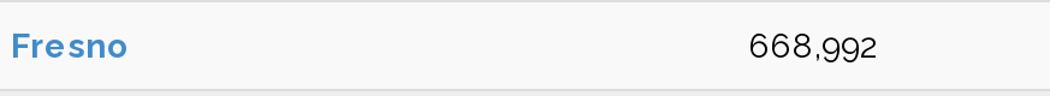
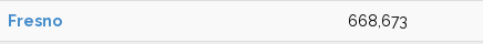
[749,26,879,65] 668,992 -> [348,12,408,30] 668,673

